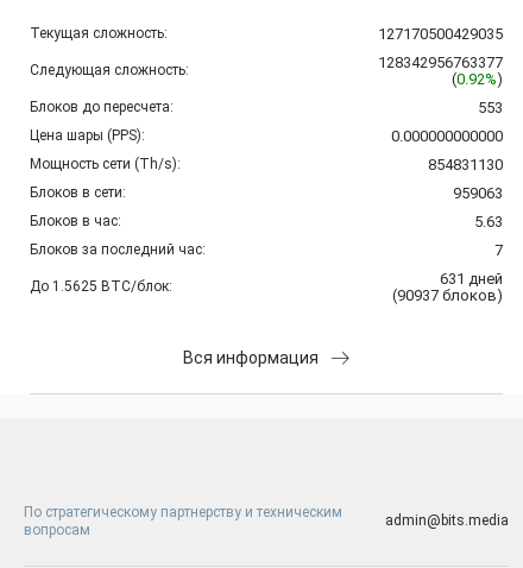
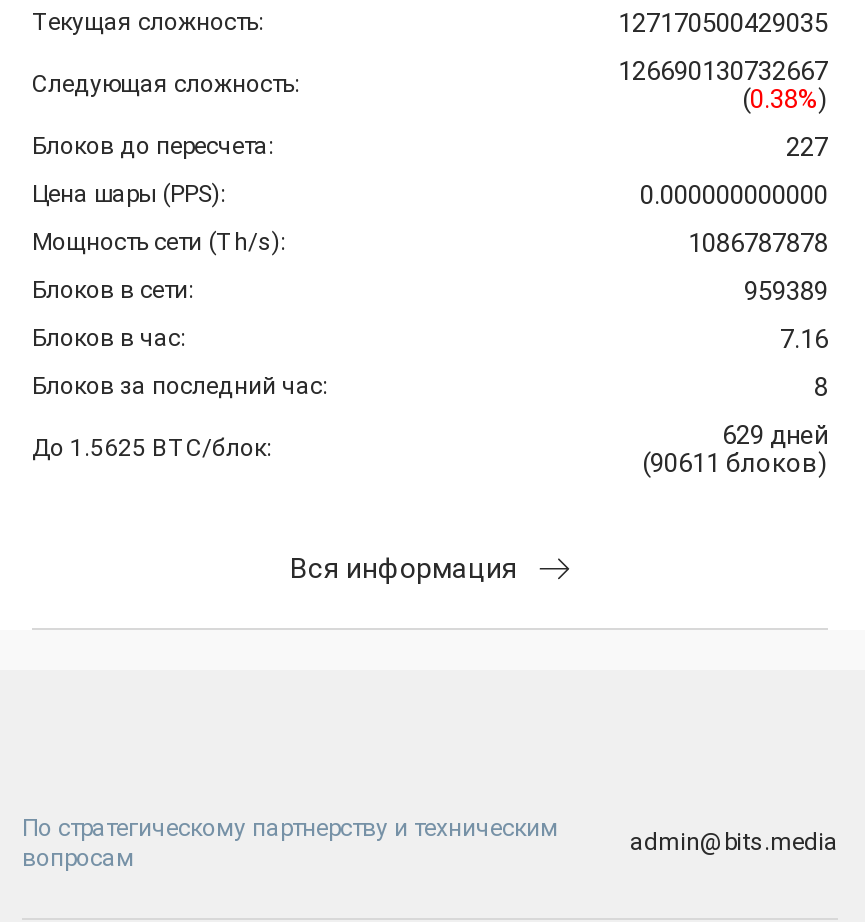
[378,53,503,71] 128342956763377 -> [618,56,828,86] 126690130732667
[452,70,503,88] (0.92%) -> [742,84,828,114] (0.38%)
[478,99,503,116] 553 -> [786,132,828,162] 227
[428,156,503,173] 854831130 -> [688,228,828,258] 1086787878
[453,184,503,202] 959063 -> [744,276,828,306] 959389
[474,213,503,231] 5.63 -> [780,324,828,354] 7.16
[494,241,503,259] 7 -> [814,372,828,402] 8
[440,270,503,288] 631 дней -> [722,420,828,450] 629 дней
[392,286,503,304] (90937 блоков) -> [642,448,828,478] (90611 блоков)

